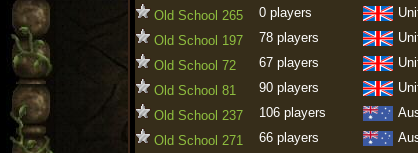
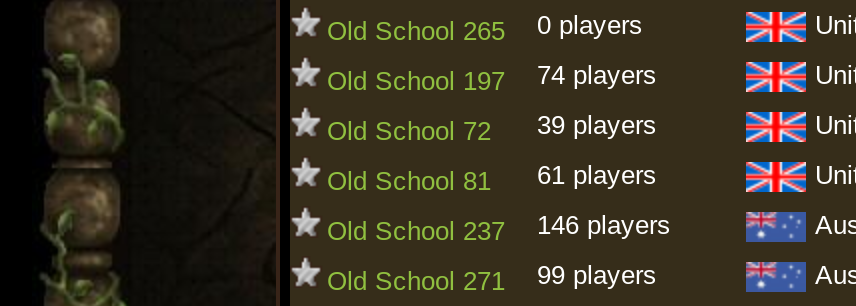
[153,30,318,48] Old School 197 78 players -> [327,60,657,96] Old School 197 74 players
[153,55,318,73] Old School 72 67 players -> [327,110,657,146] Old School 72 39 players
[153,80,318,98] Old School 81 90 players -> [327,160,657,196] Old School 81 61 players
[153,105,325,123] Old School 237 106 players -> [327,210,671,246] Old School 237 146 players
[153,130,318,148] Old School 271 66 players -> [327,260,657,296] Old School 271 99 players

